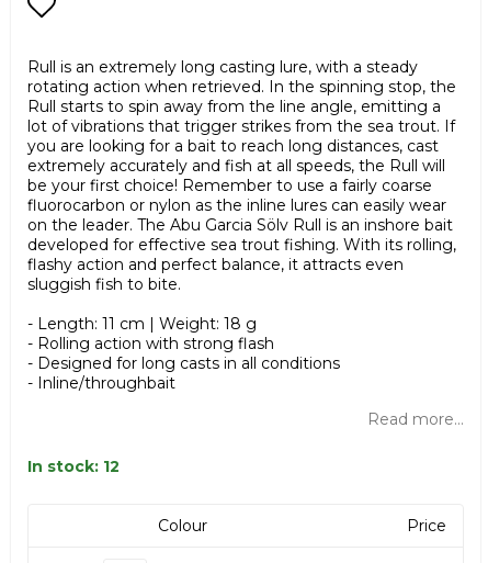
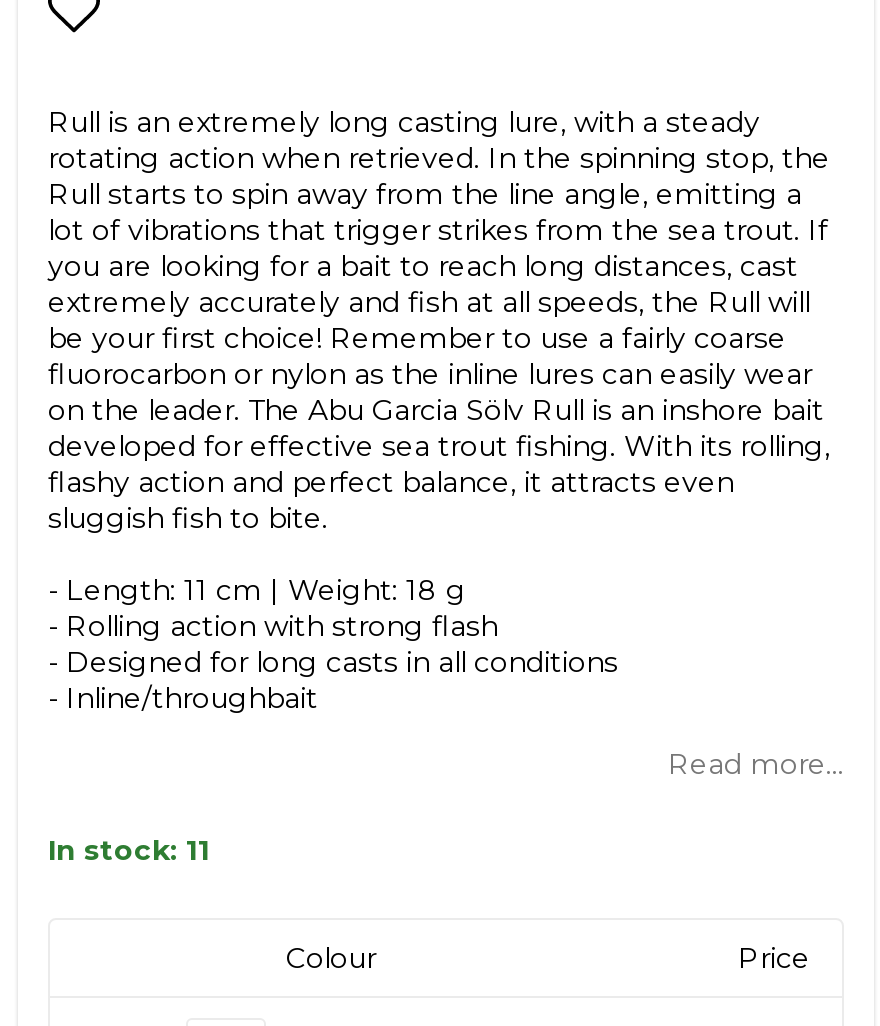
[27,457,120,477] In stock: 12 -> [48,833,210,869] In stock: 11

